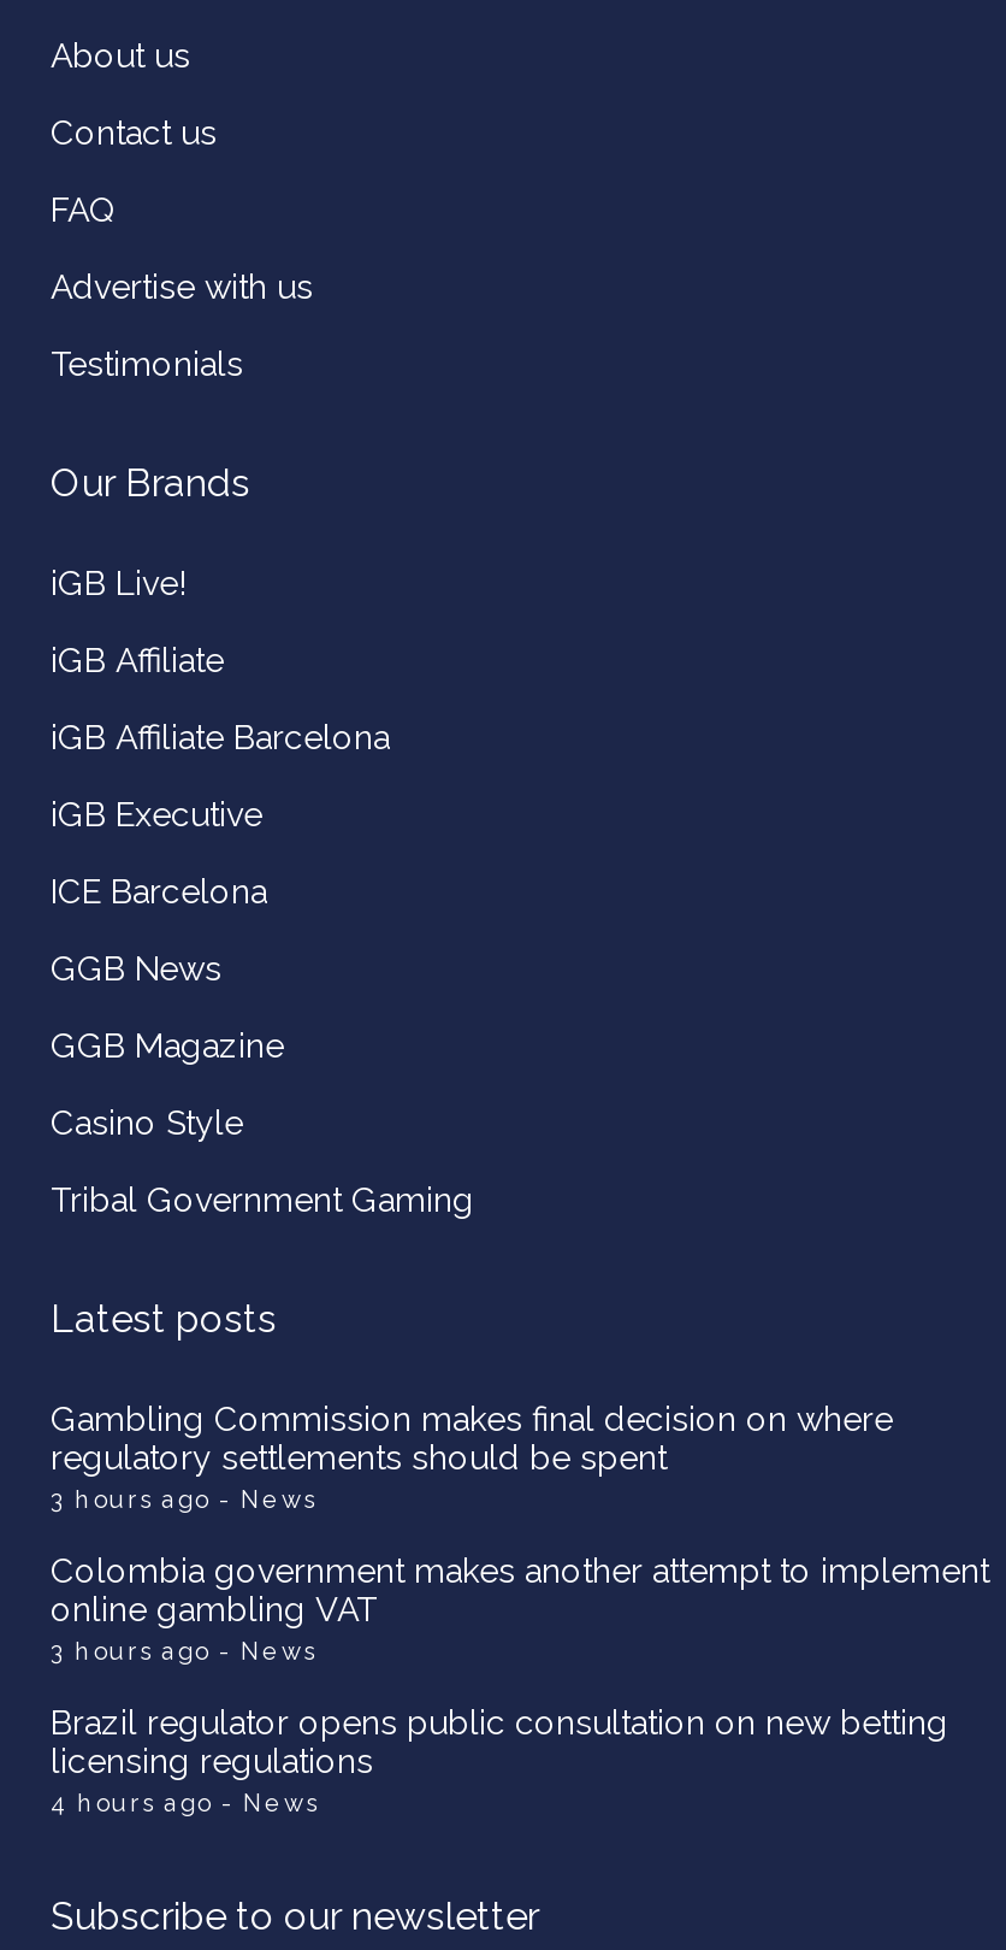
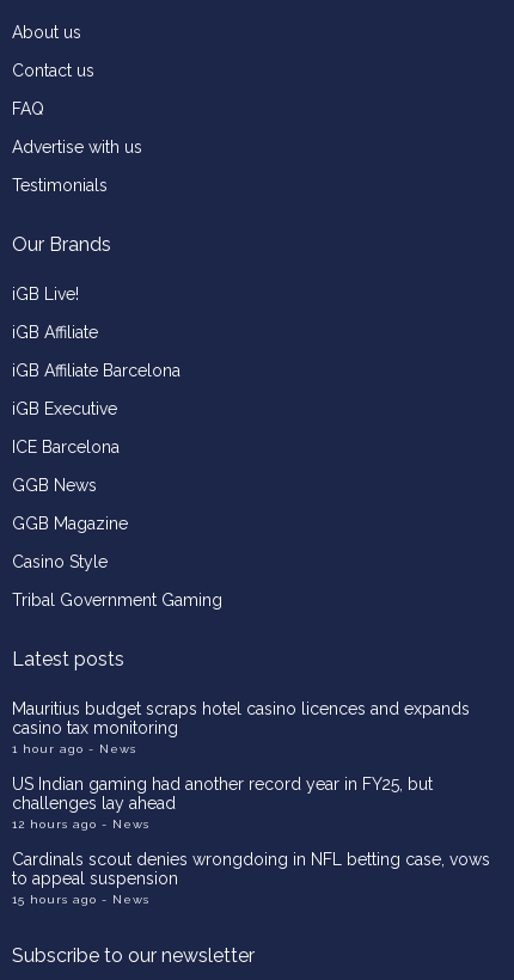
[51,1399,893,1512] Gambling Commission makes final decision on where | regulatory settlements should be spent | 3 hours ago - News -> [12,699,470,756] Mauritius budget scraps hotel casino licences and expands | casino tax monitoring | 1 hour ago - News
[51,1551,989,1664] Colombia government makes another attempt to implement | online gambling VAT | 3 hours ago - News -> [12,775,433,831] US Indian gaming had another record year in FY25, but | challenges lay ahead | 12 hours ago - News
[51,1702,948,1816] Brazil regulator opens public consultation on new betting | licensing regulations | 4 hours ago - News -> [12,850,490,906] Cardinals scout denies wrongdoing in NFL betting case, vows | to appeal suspension | 15 hours ago - News

